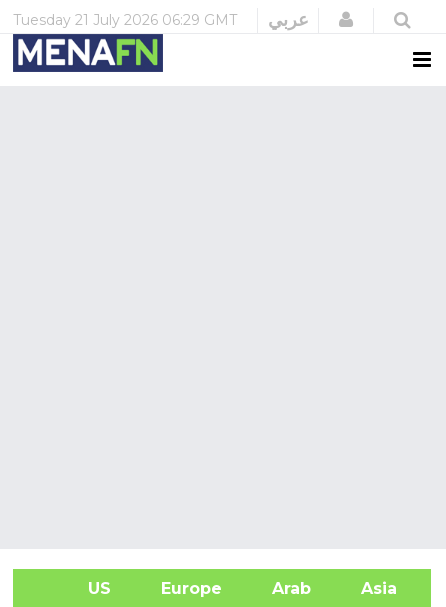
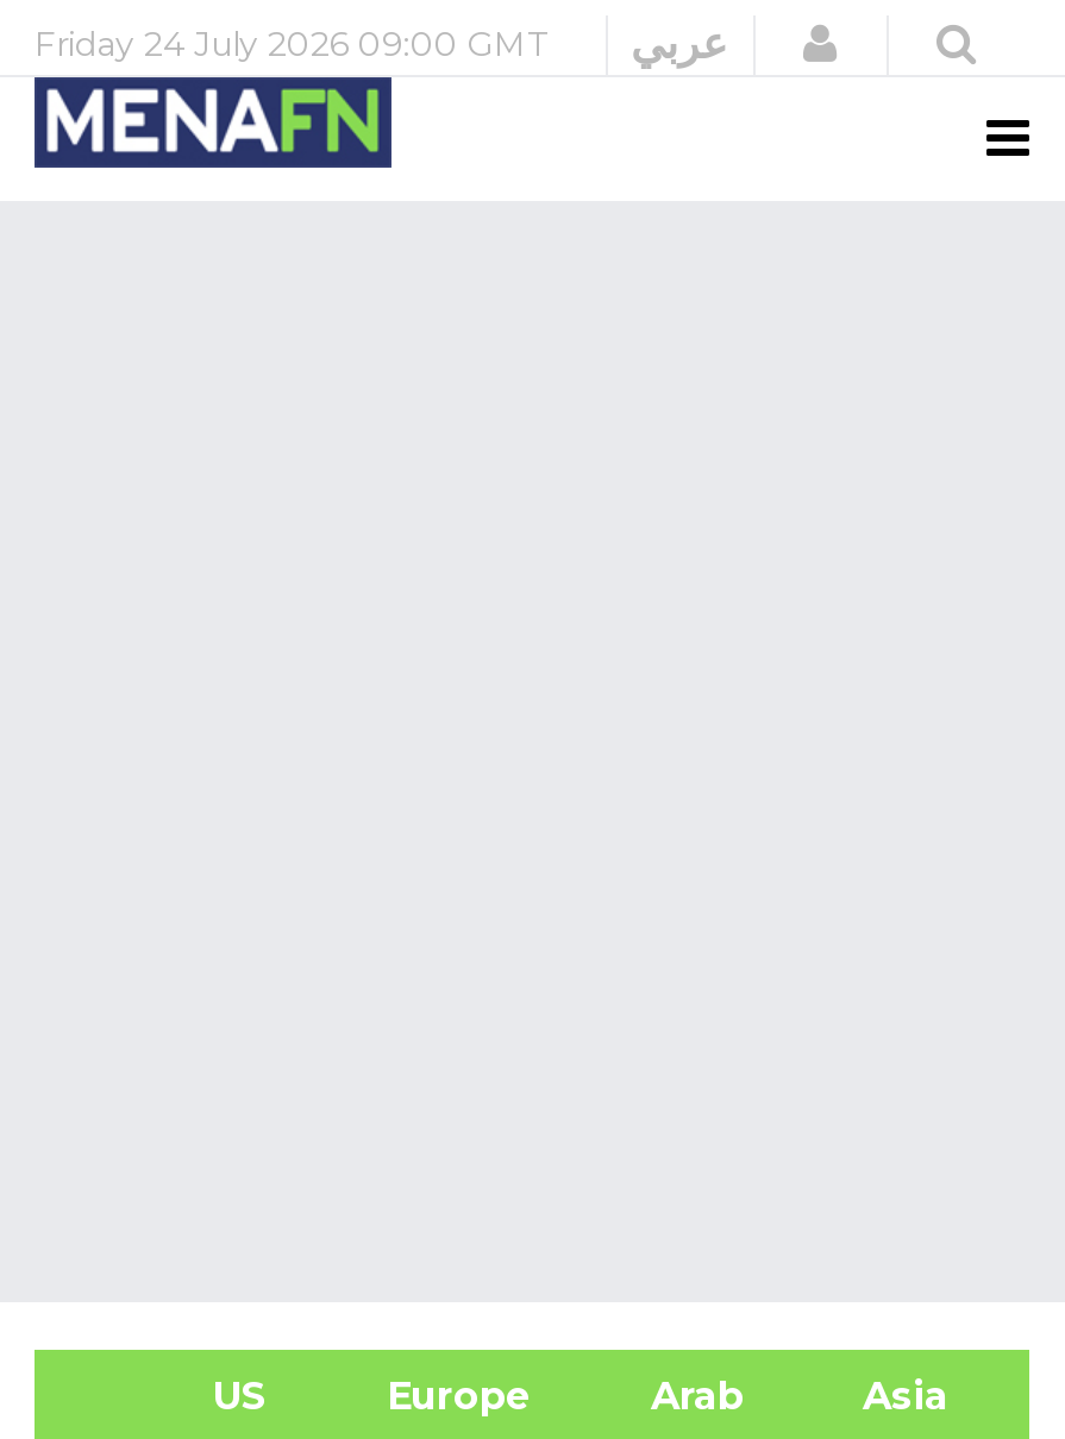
[13,11,237,29] Tuesday 21 July 2026 06:29 GMT -> [35,23,546,65] Friday 24 July 2026 09:00 GMT

